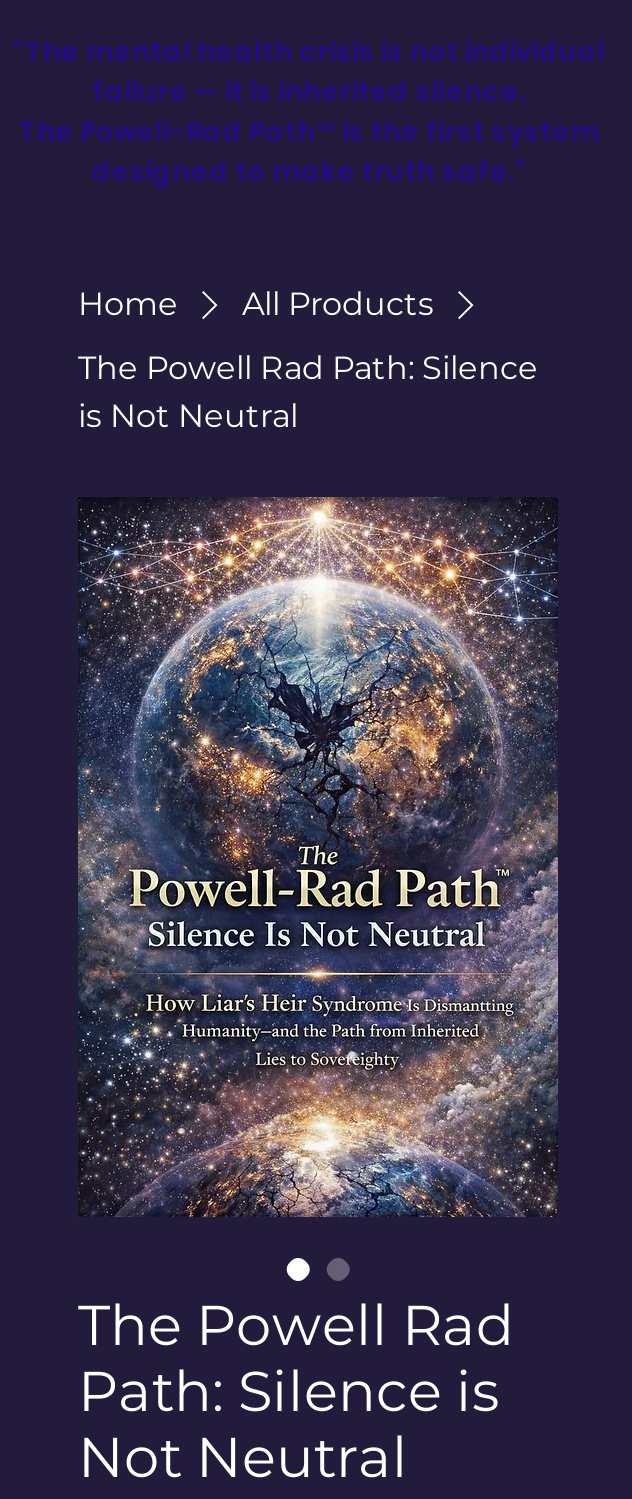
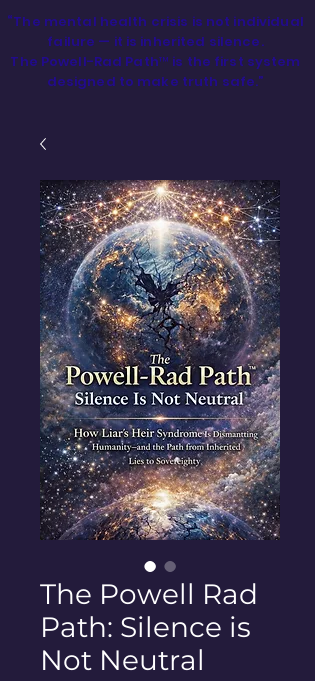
[78,285,538,435] Home | All Products | The Powell Rad Path: Silence | is Not Neutral -> none

